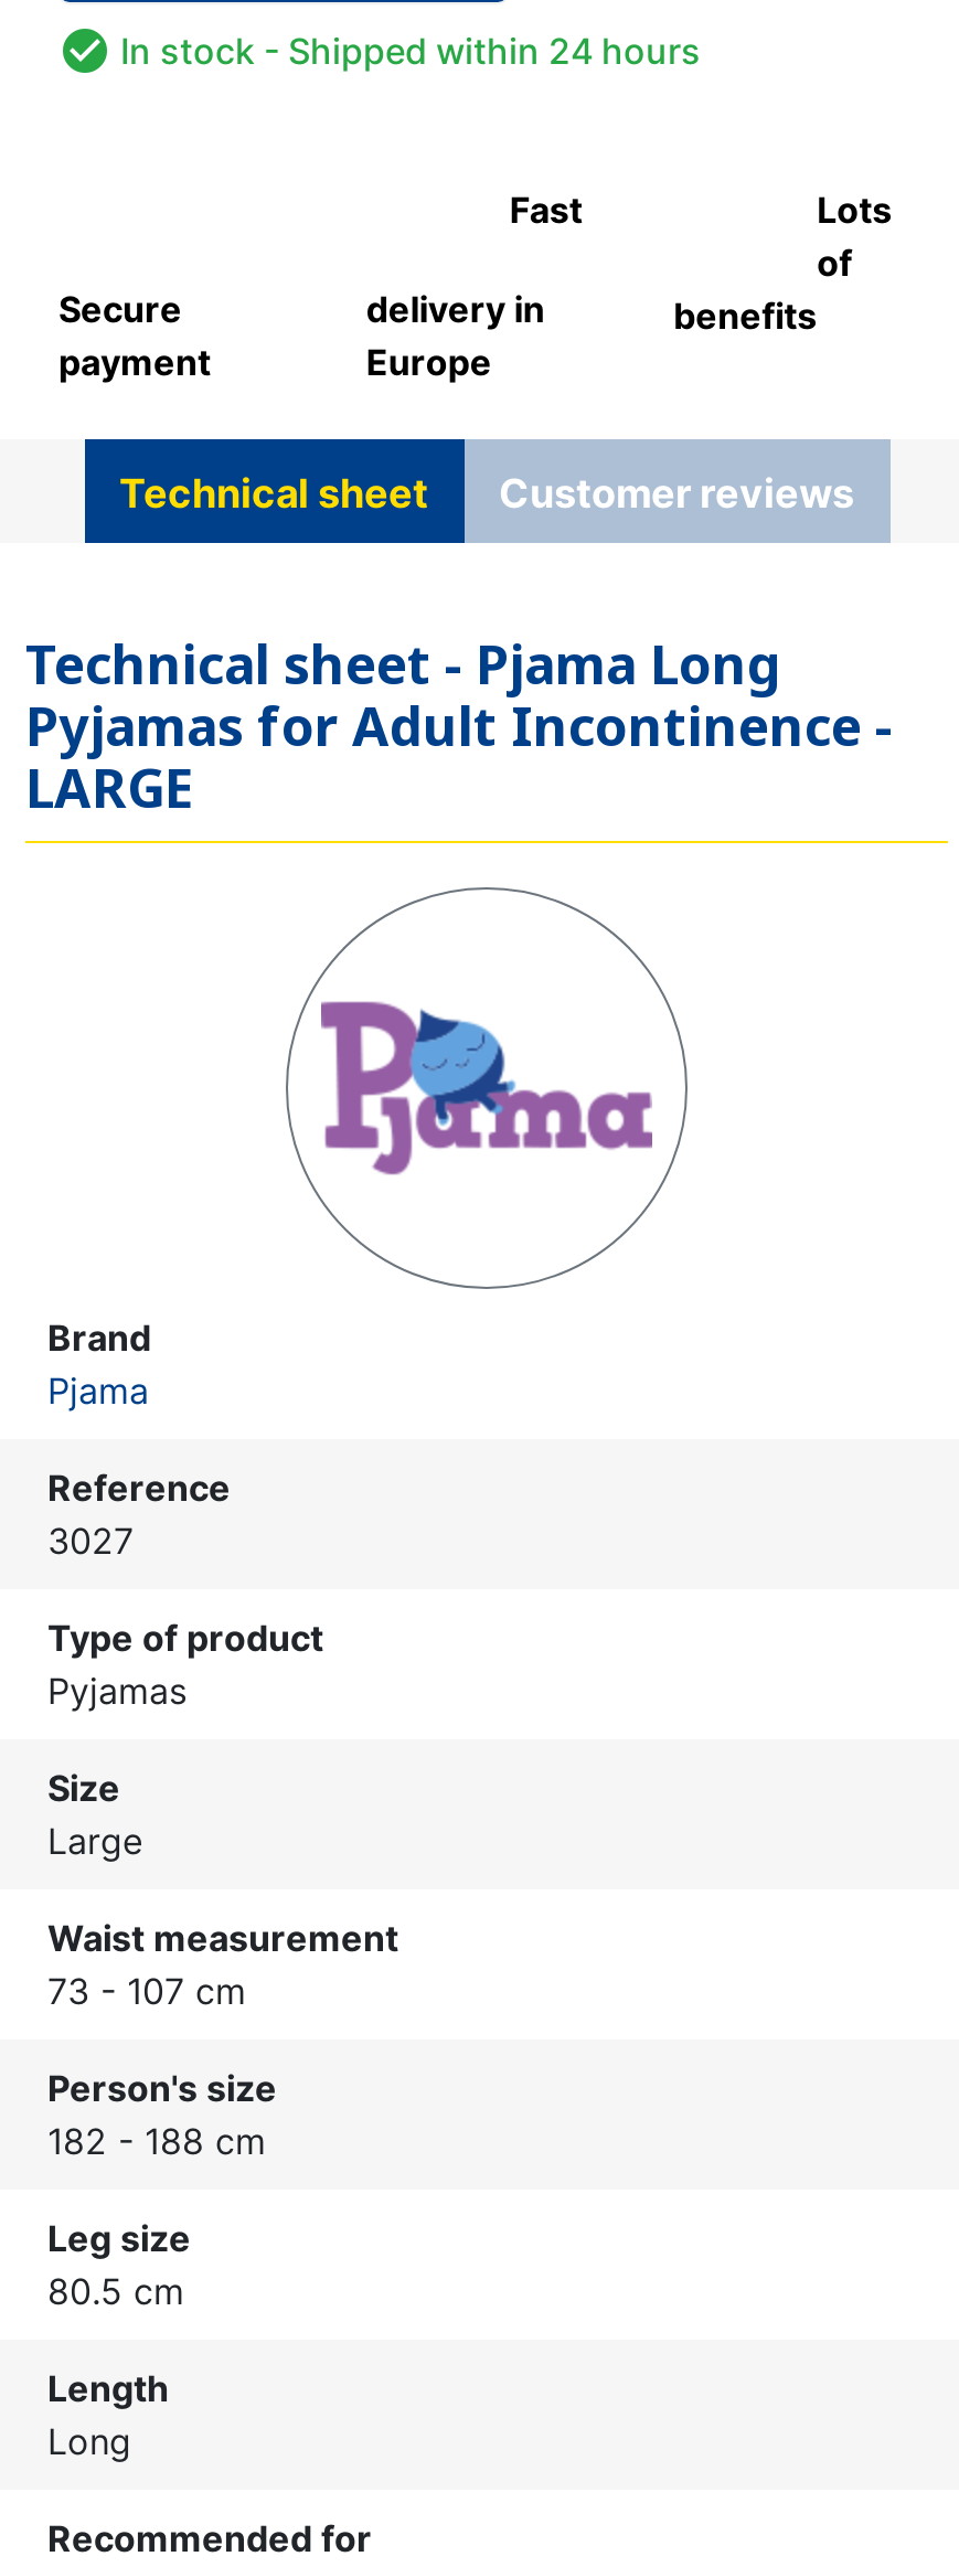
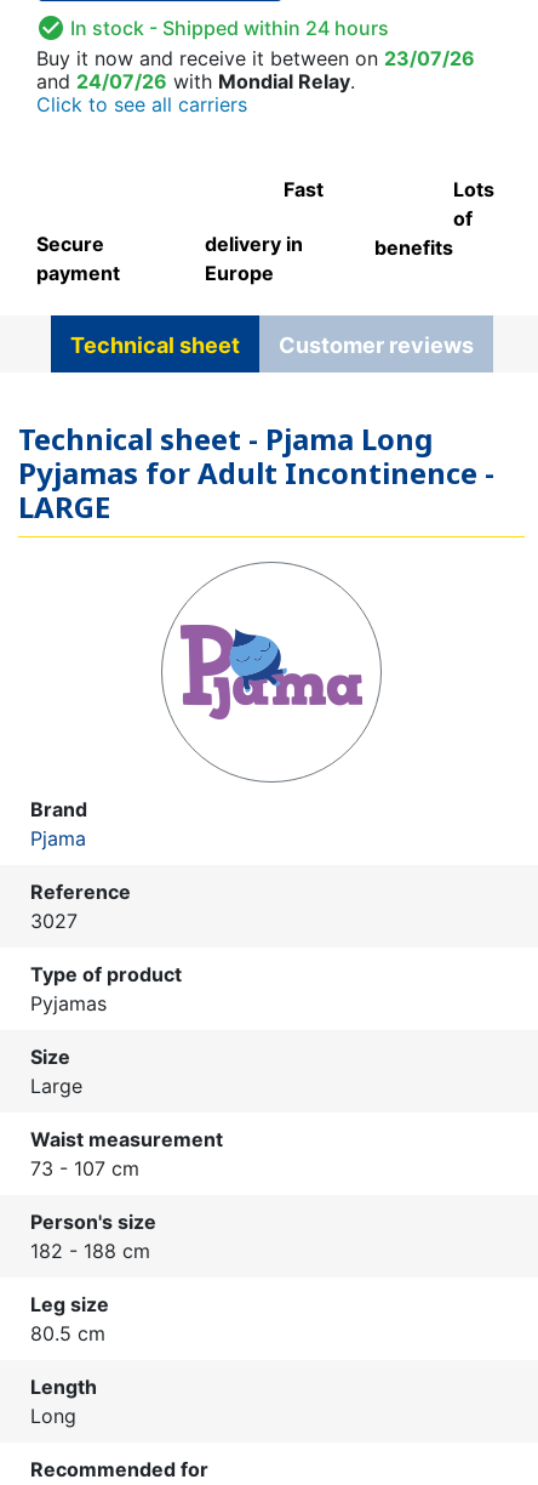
none -> [36,46,475,116] Buy it now and receive it between on 23/07/26 | and 24/07/26 with Mondial Relay. | Click to see all carriers

